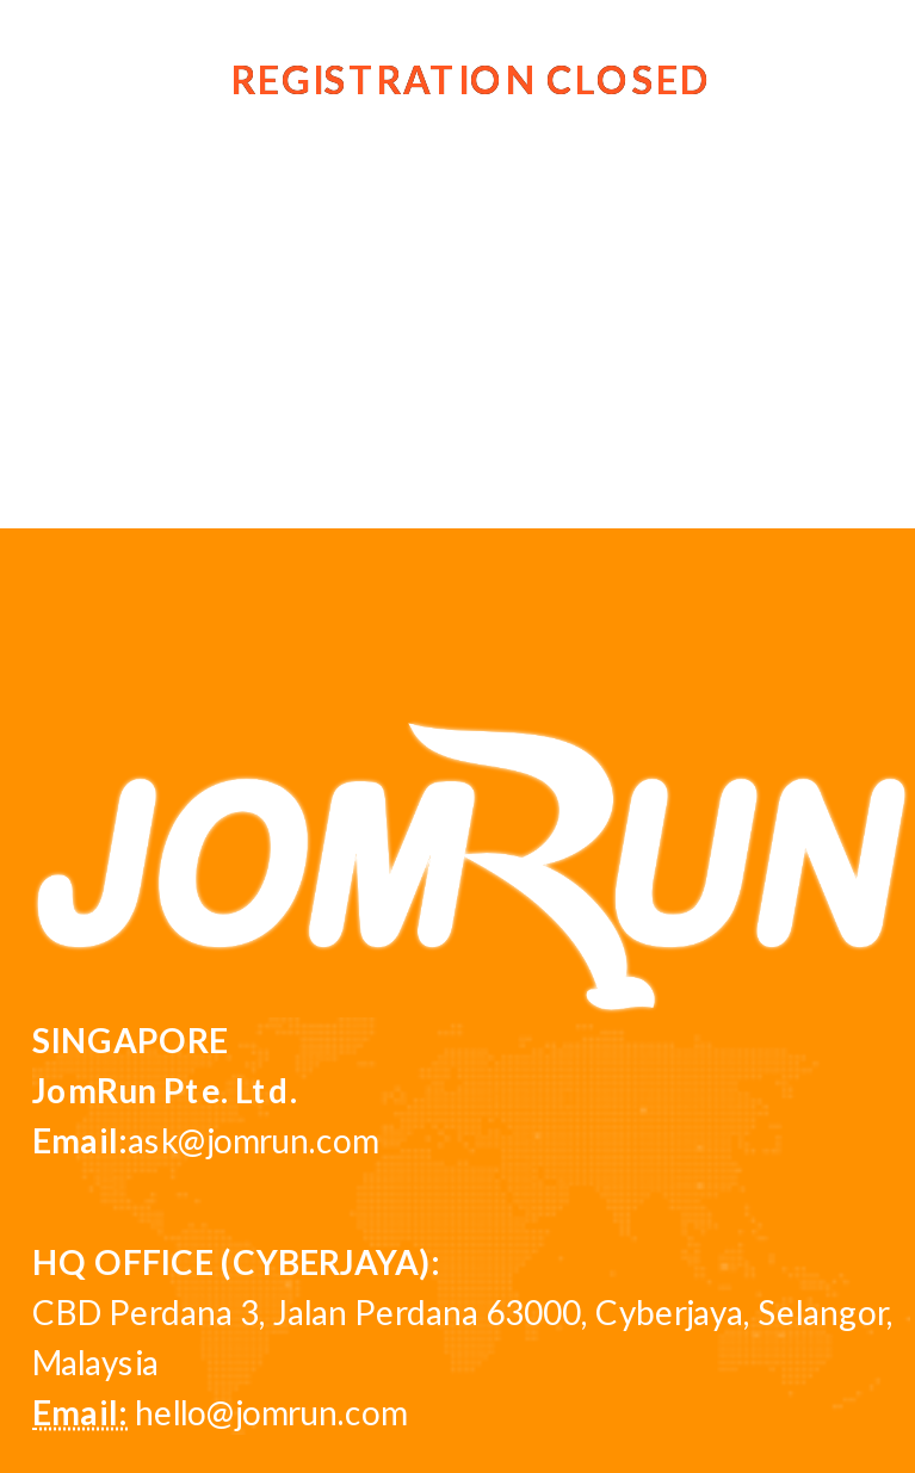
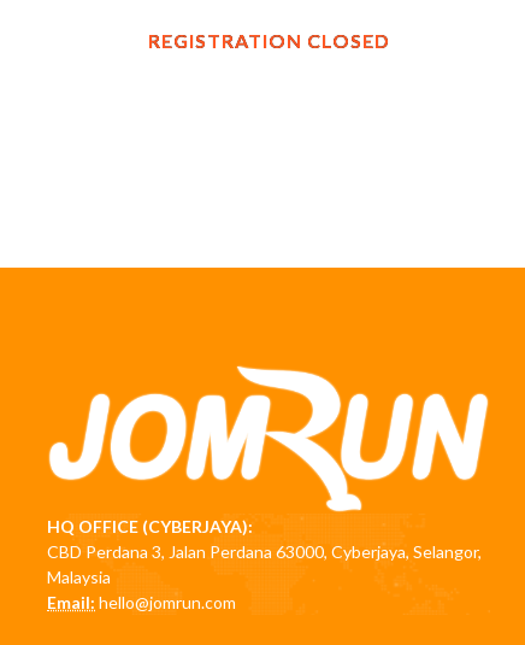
[32,1020,378,1161] SINGAPORE | JomRun Pte. Ltd. | Email:ask@jomrun.com -> none

